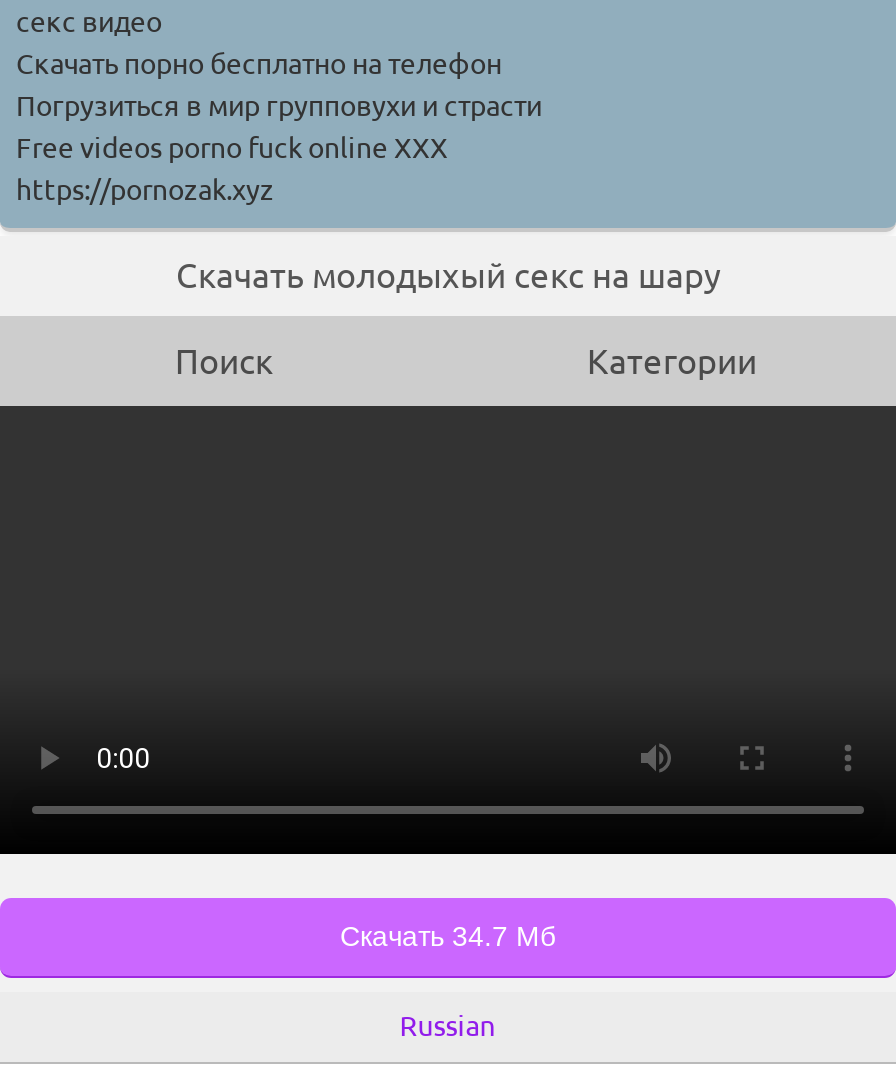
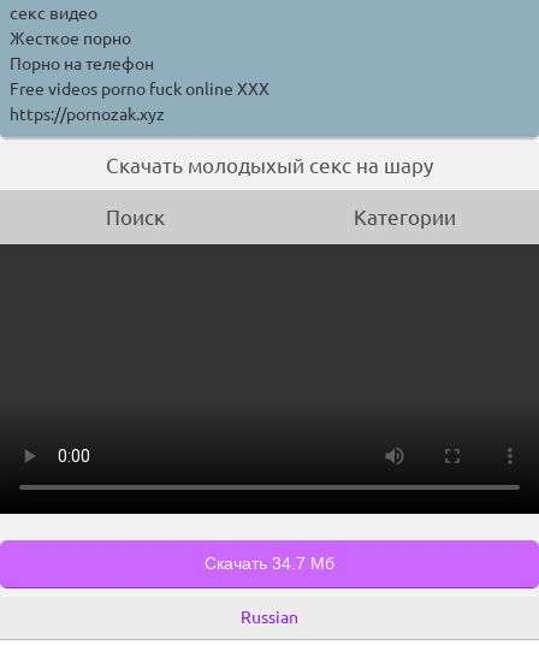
[16,48,542,122] Скачать порно бесплатно на телефон | Погрузиться в мир групповухи и страсти -> [10,29,154,73] Жесткое порно | Порно на телефон

